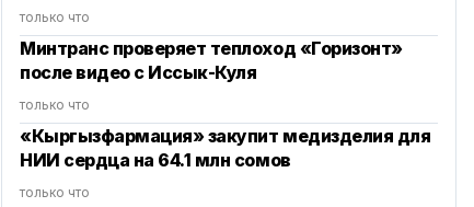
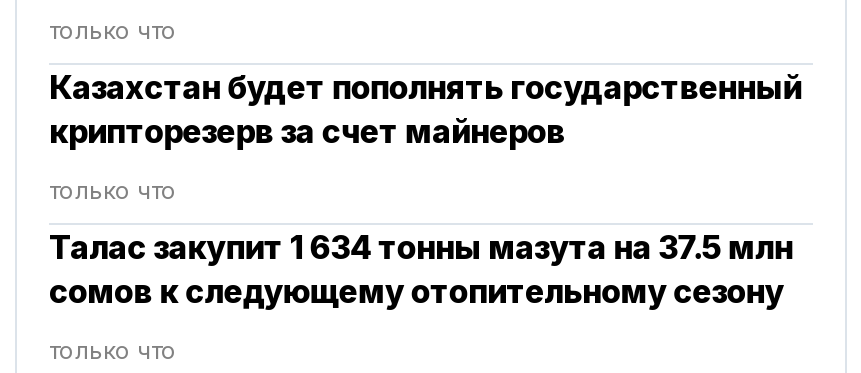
[20,37,403,83] Минтранс проверяет теплоход «Горизонт» | после видео с Иссык-Куля -> [49,66,802,150] Казахстан будет пополнять государственный | крипторезерв за счет майнеров
[20,125,431,171] «Кыргызфармация» закупит медизделия для | НИИ сердца на 64.1 млн сомов -> [49,226,793,310] Талас закупит 1 634 тонны мазута на 37.5 млн | сомов к следующему отопительному сезону

